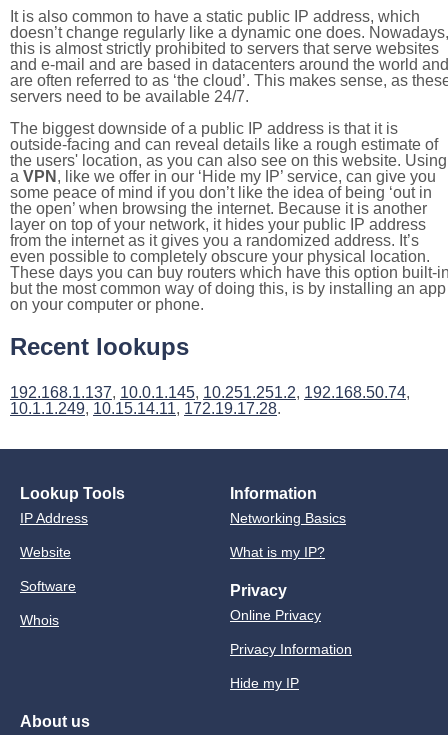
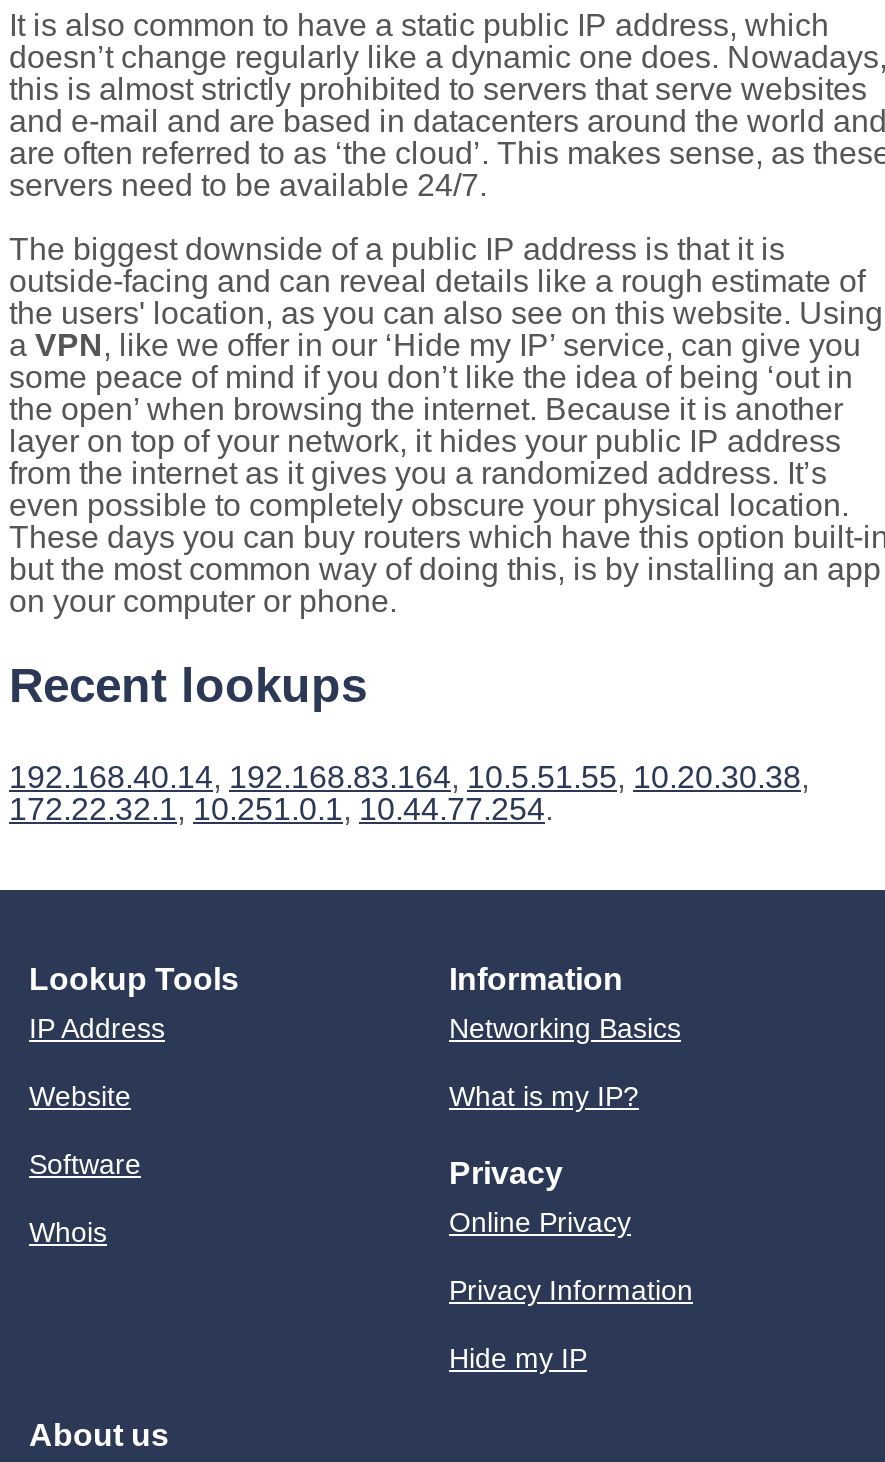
[10,384,410,401] 192.168.1.137, 10.0.1.145, 10.251.251.2, 192.168.50.74, -> [9,760,809,794] 192.168.40.14, 192.168.83.164, 10.5.51.55, 10.20.30.38,
[10,400,281,417] 10.1.1.249,10.15.14.11,172.19.17.28. -> [9,792,553,826] 172.22.32.1,10.251.0.1,10.44.77.254.

